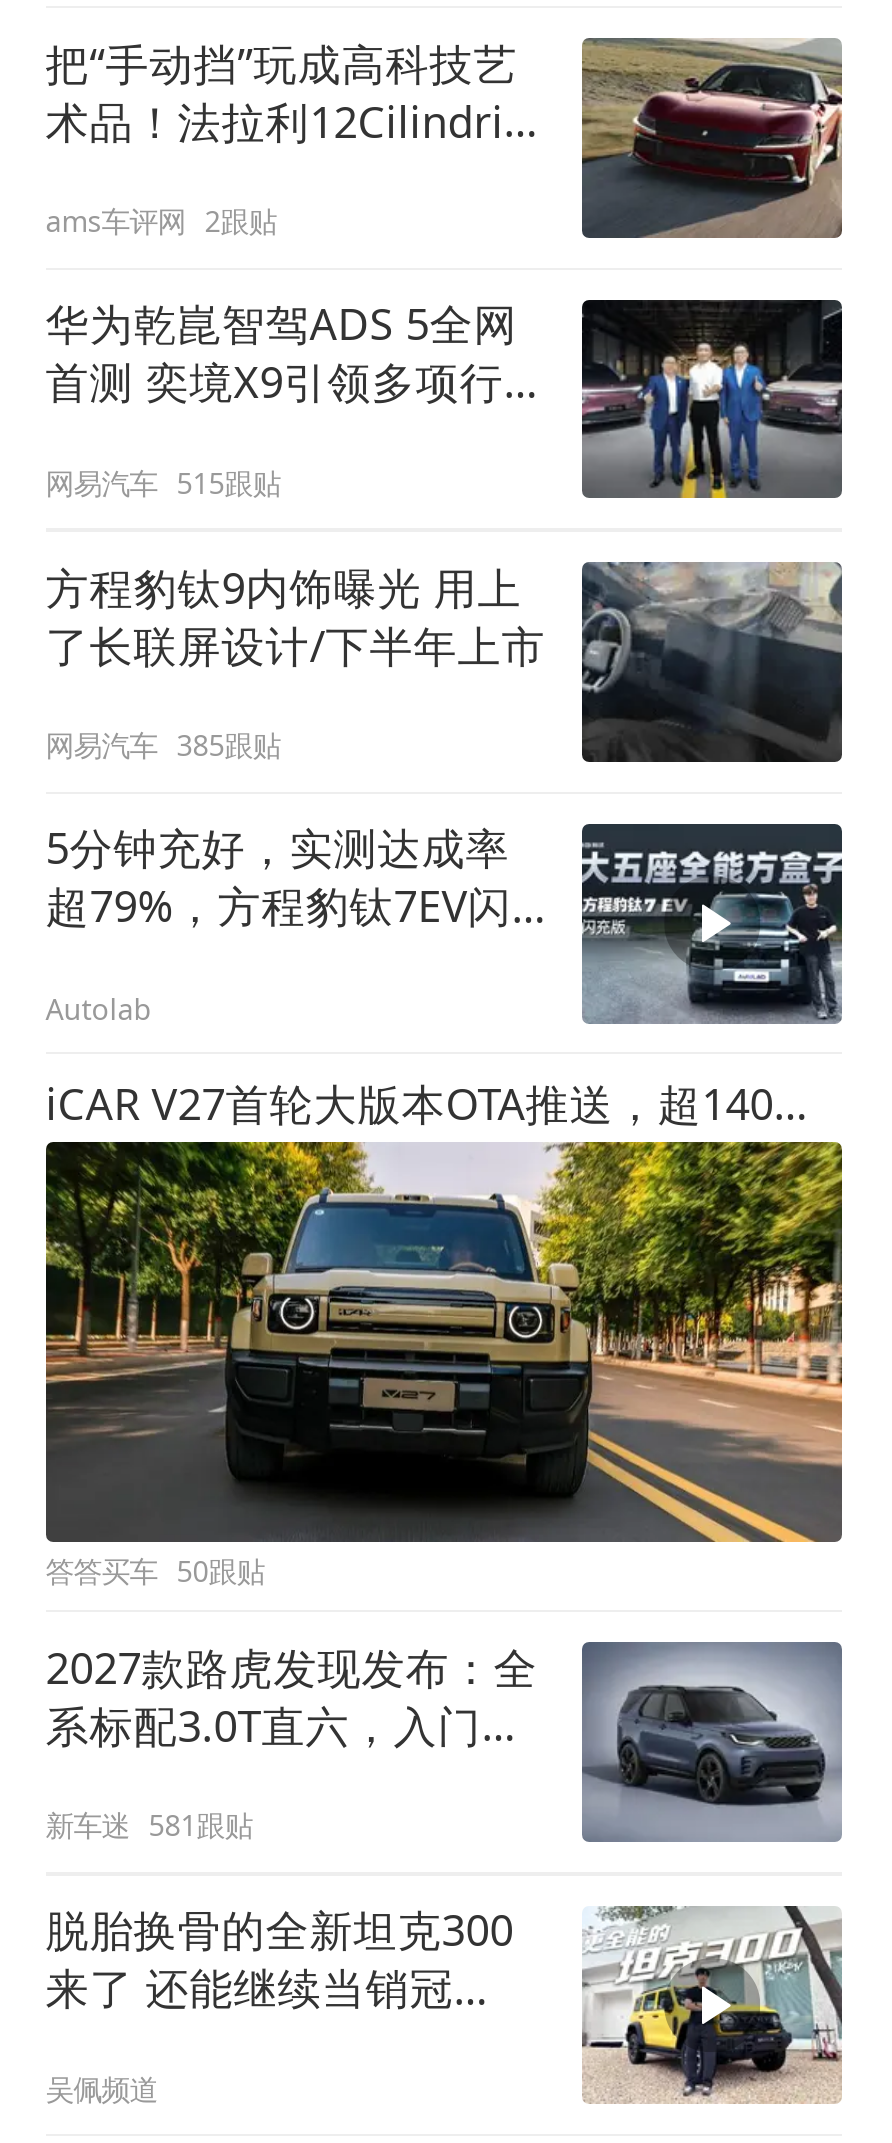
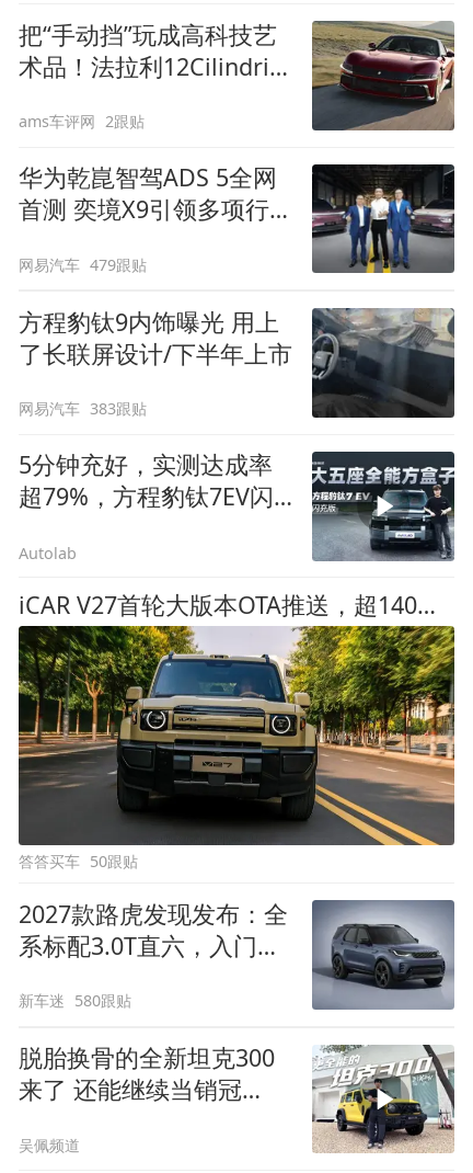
[45,463,281,501] 网易汽车 515跟贴 -> [18,254,147,275] 网易汽车 479跟贴
[45,727,281,765] 网易汽车 385跟贴 -> [18,398,147,419] 网易汽车 383跟贴
[45,1807,253,1845] 新车迷 581跟贴 -> [18,990,132,1011] 新车迷 580跟贴

